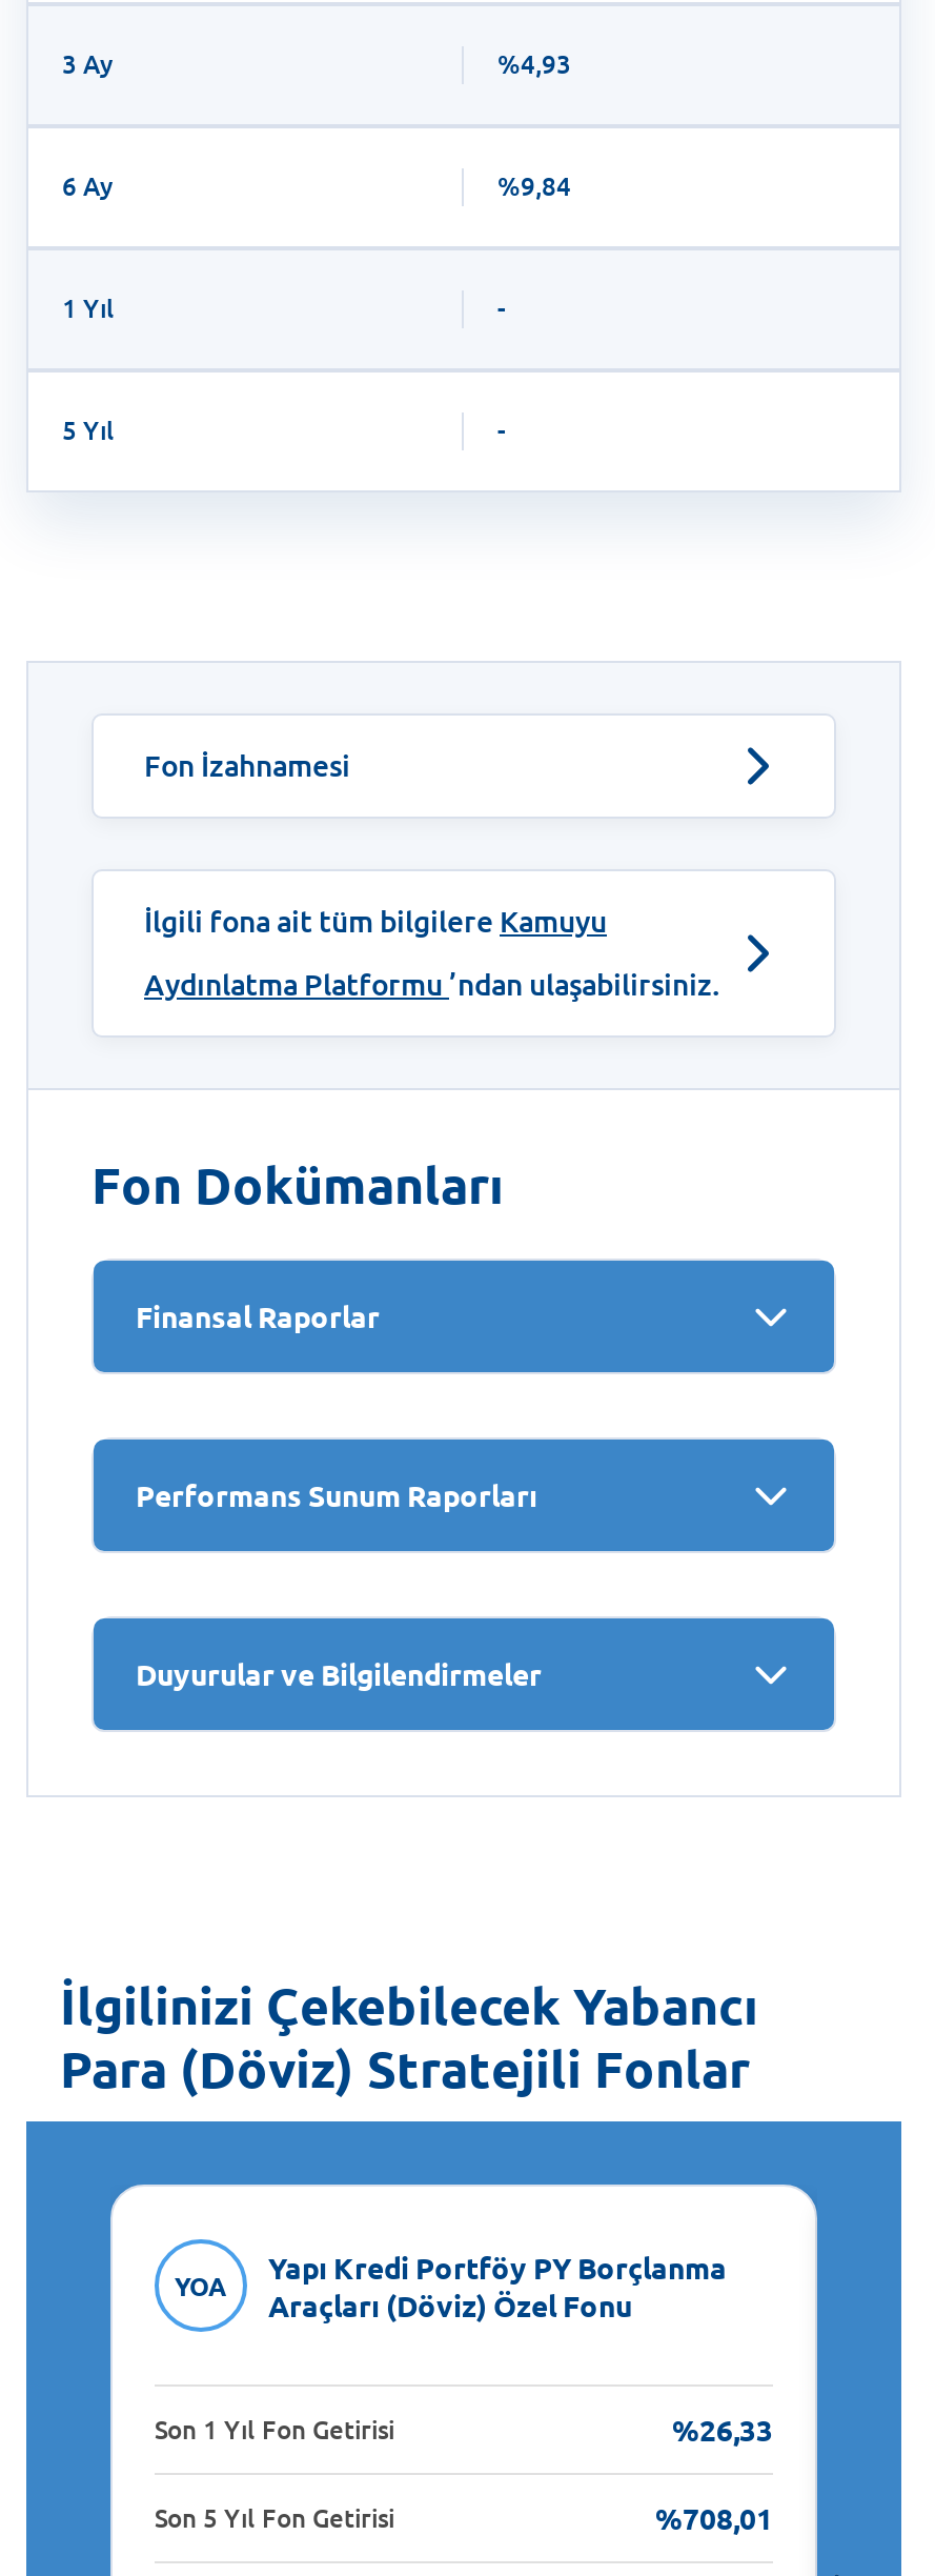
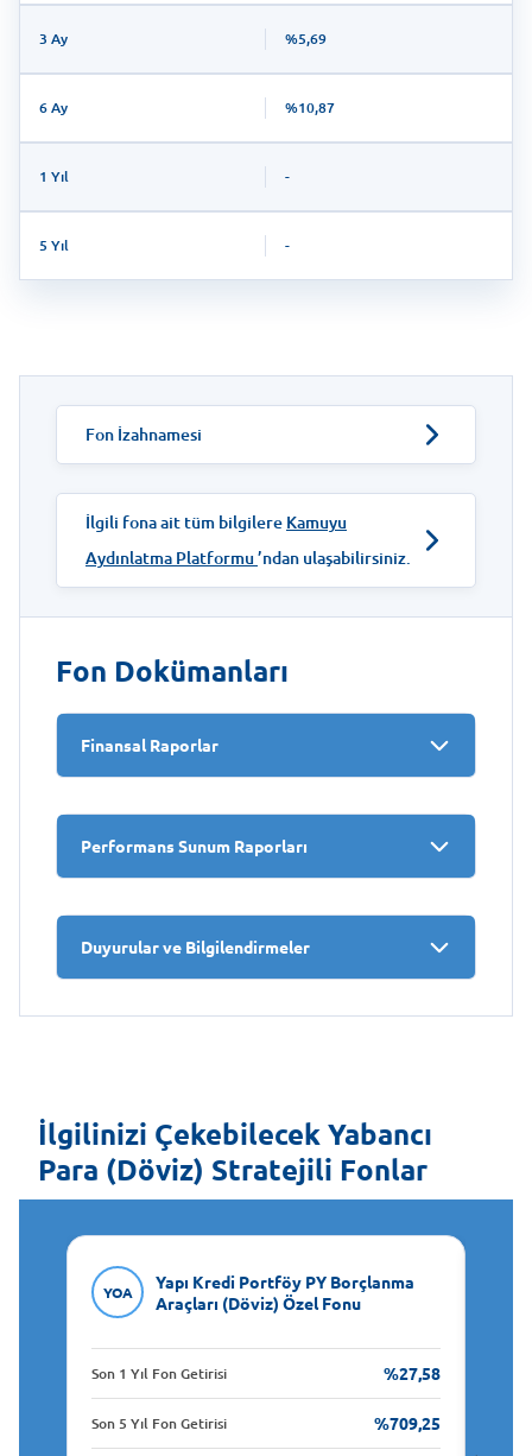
[497,46,571,82] %4,93 -> [285,29,327,49] %5,69
[497,168,571,204] %9,84 -> [285,97,335,118] %10,87
[672,2410,773,2448] %26,33 -> [384,1362,441,1384] %27,58
[655,2498,773,2536] %708,01 -> [374,1412,441,1433] %709,25

